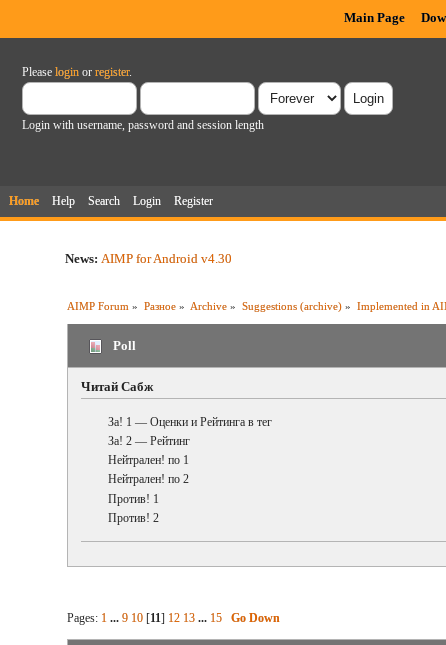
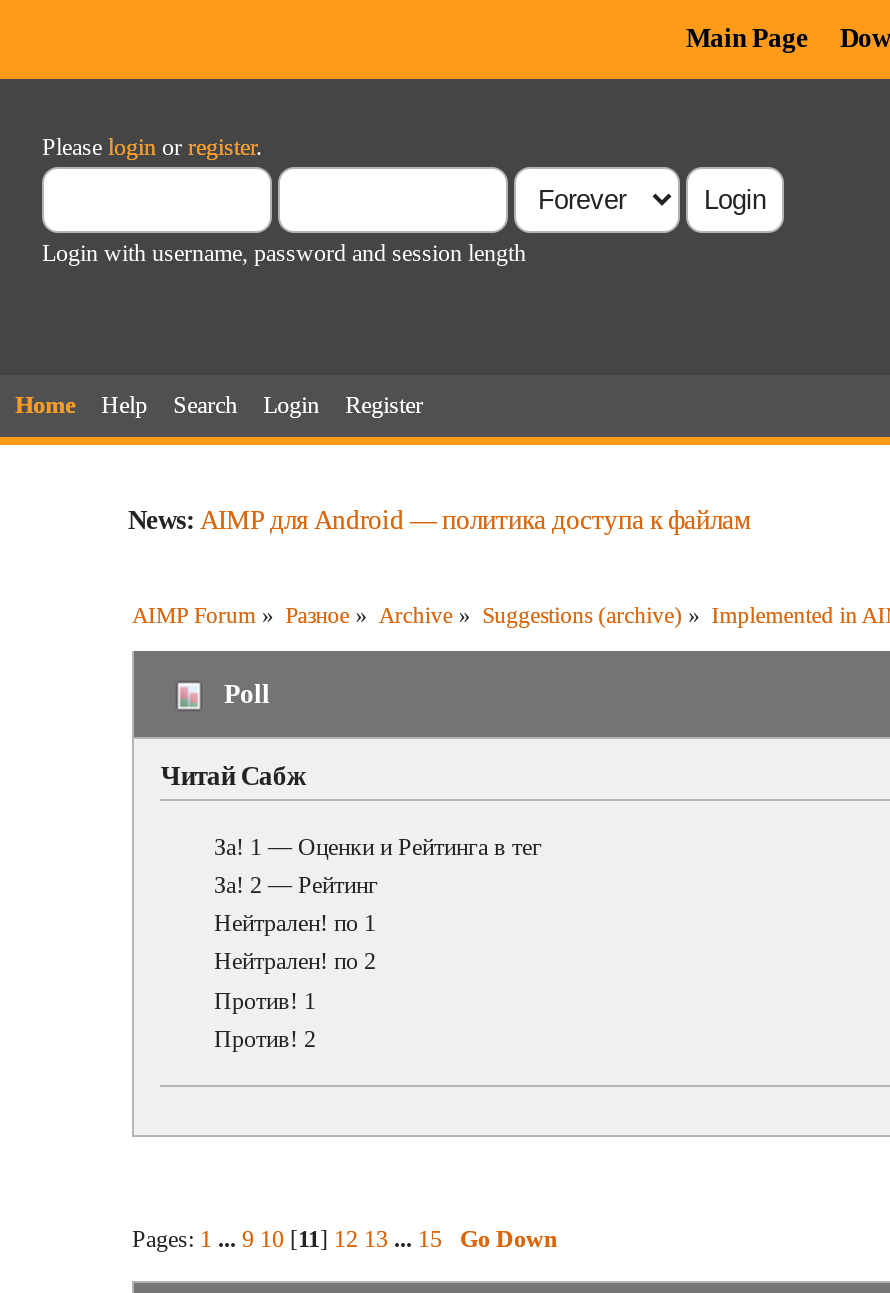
[65,251,232,266] News: AIMP for Android v4.30 -> [128,505,750,535] News: AIMP для Android — политика доступа к файлам

